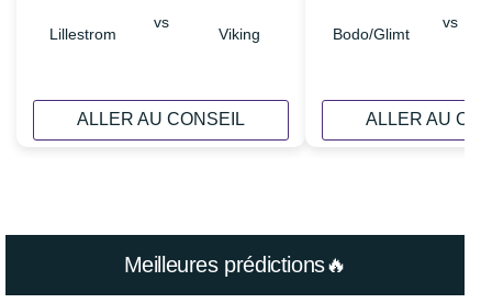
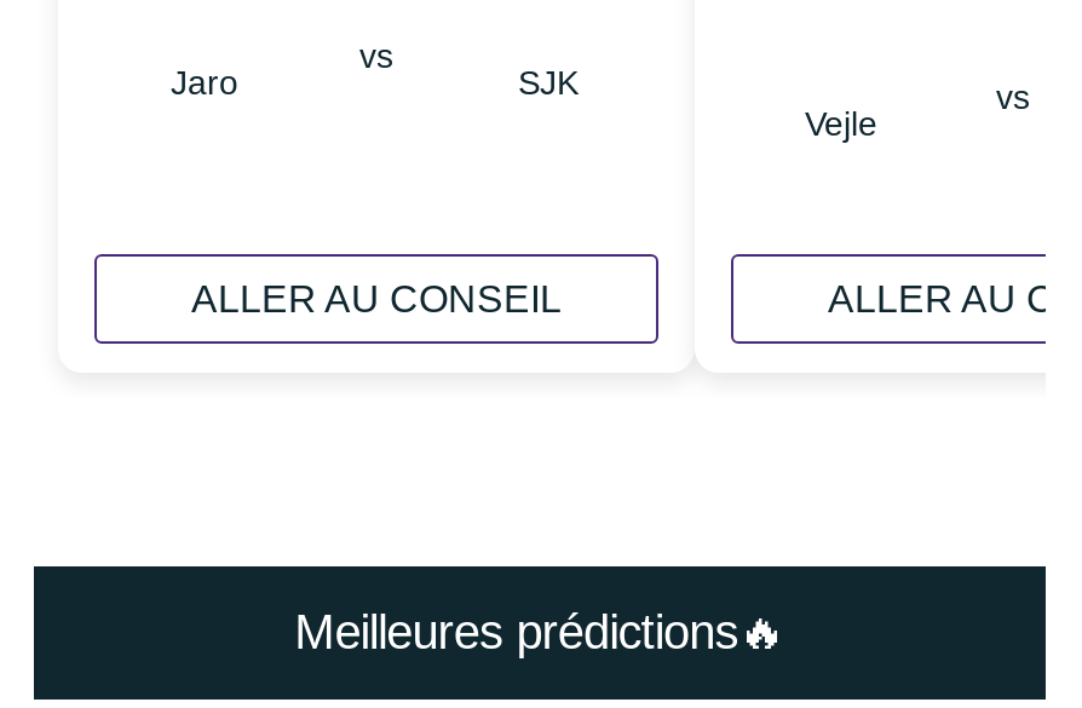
[49,25,116,42] Lillestrom -> [171,62,238,100] Jaro
[218,25,260,42] Viking -> [518,62,579,100] SJK
[333,25,410,42] Bodo/Glimt -> [805,103,877,142] Vejle

